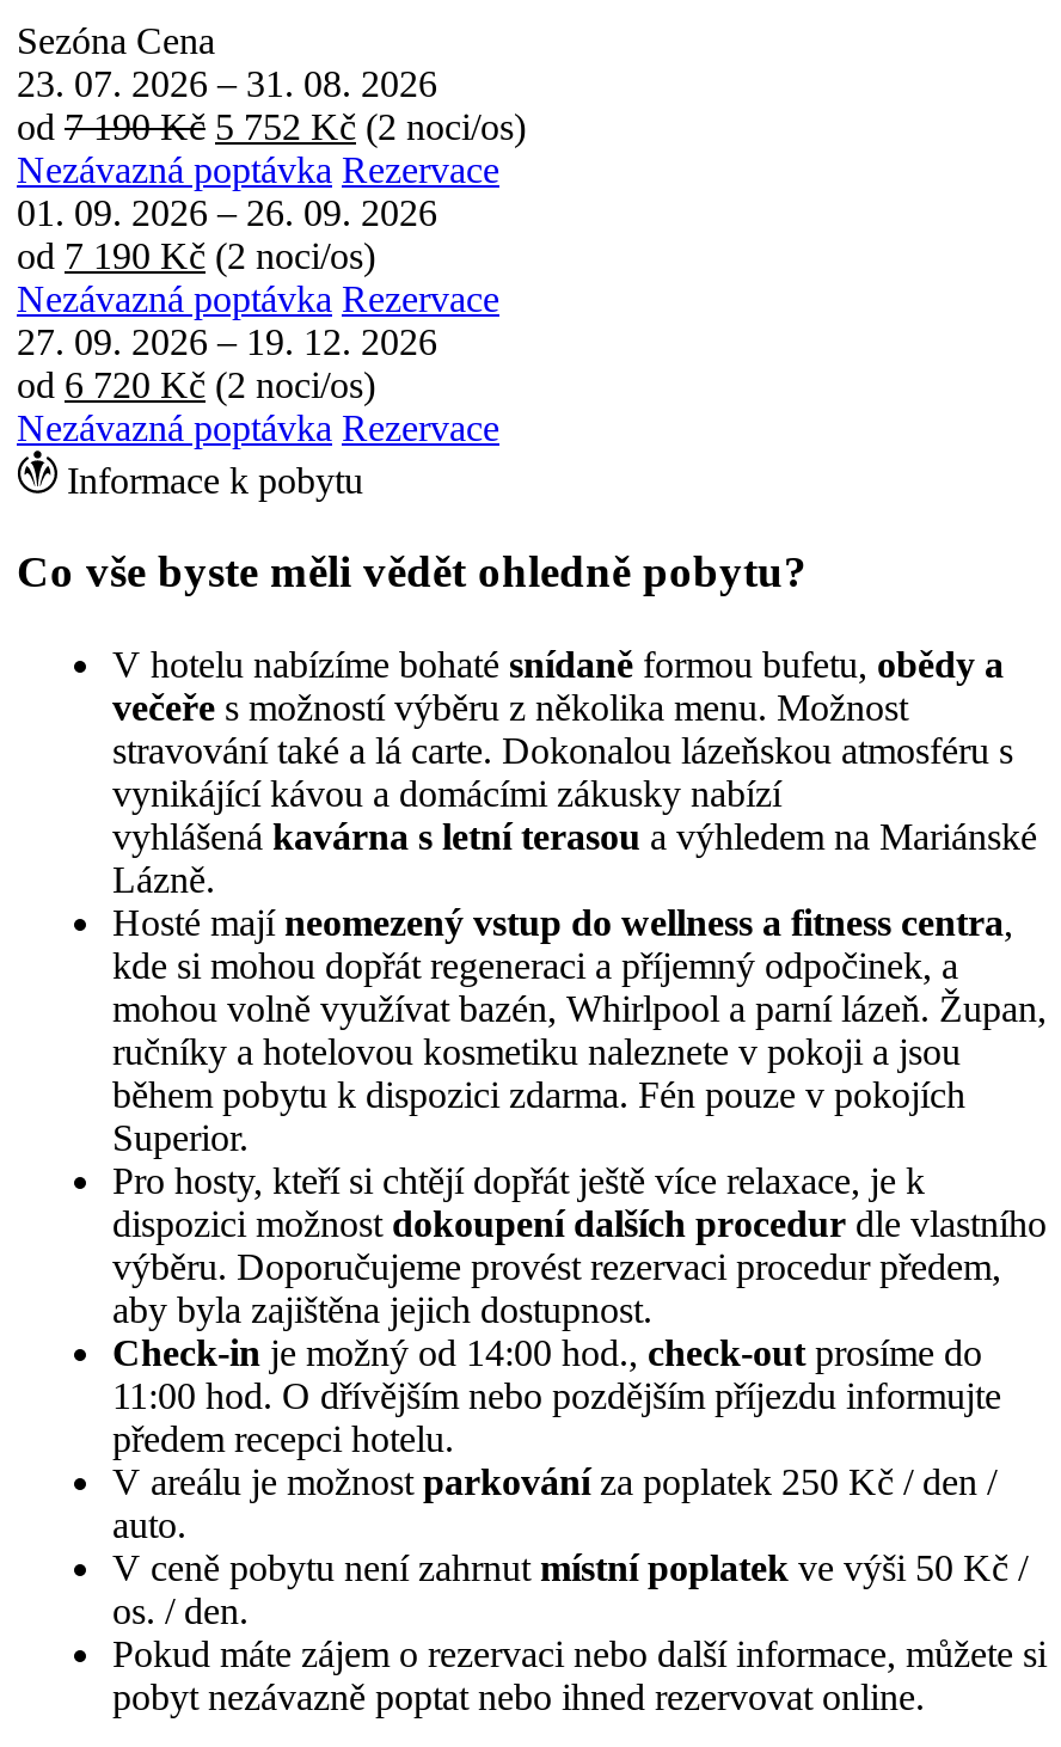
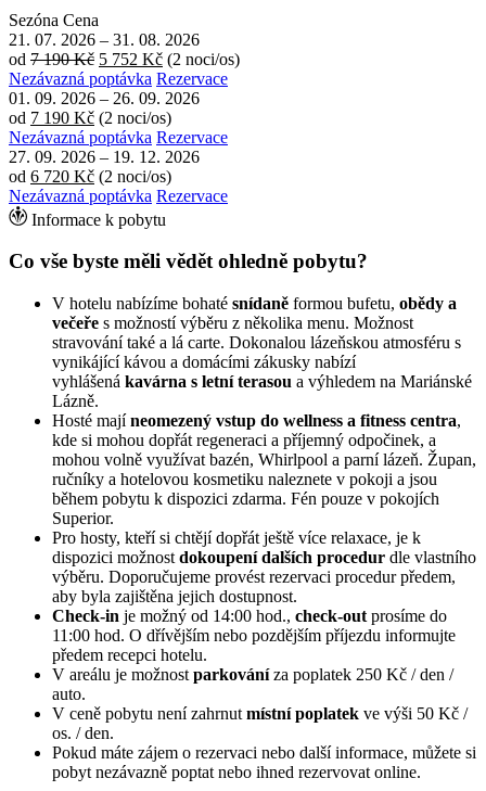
[17,63,437,103] 23. 07. 2026 – 31. 08. 2026 -> [9,30,200,49] 21. 07. 2026 – 31. 08. 2026

